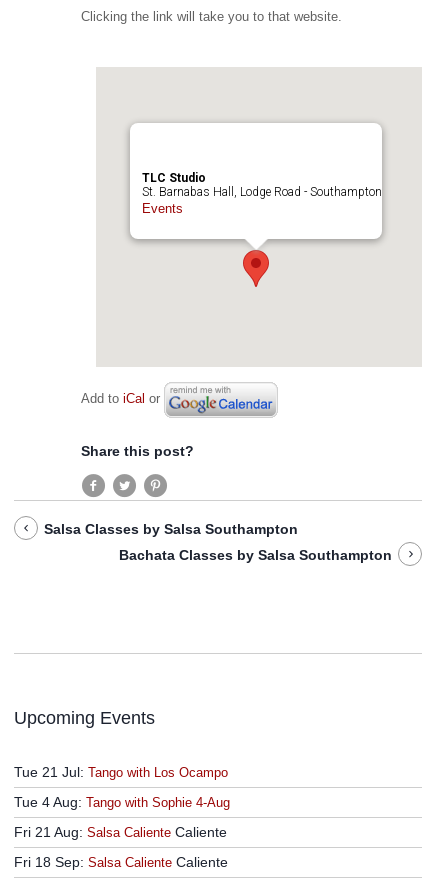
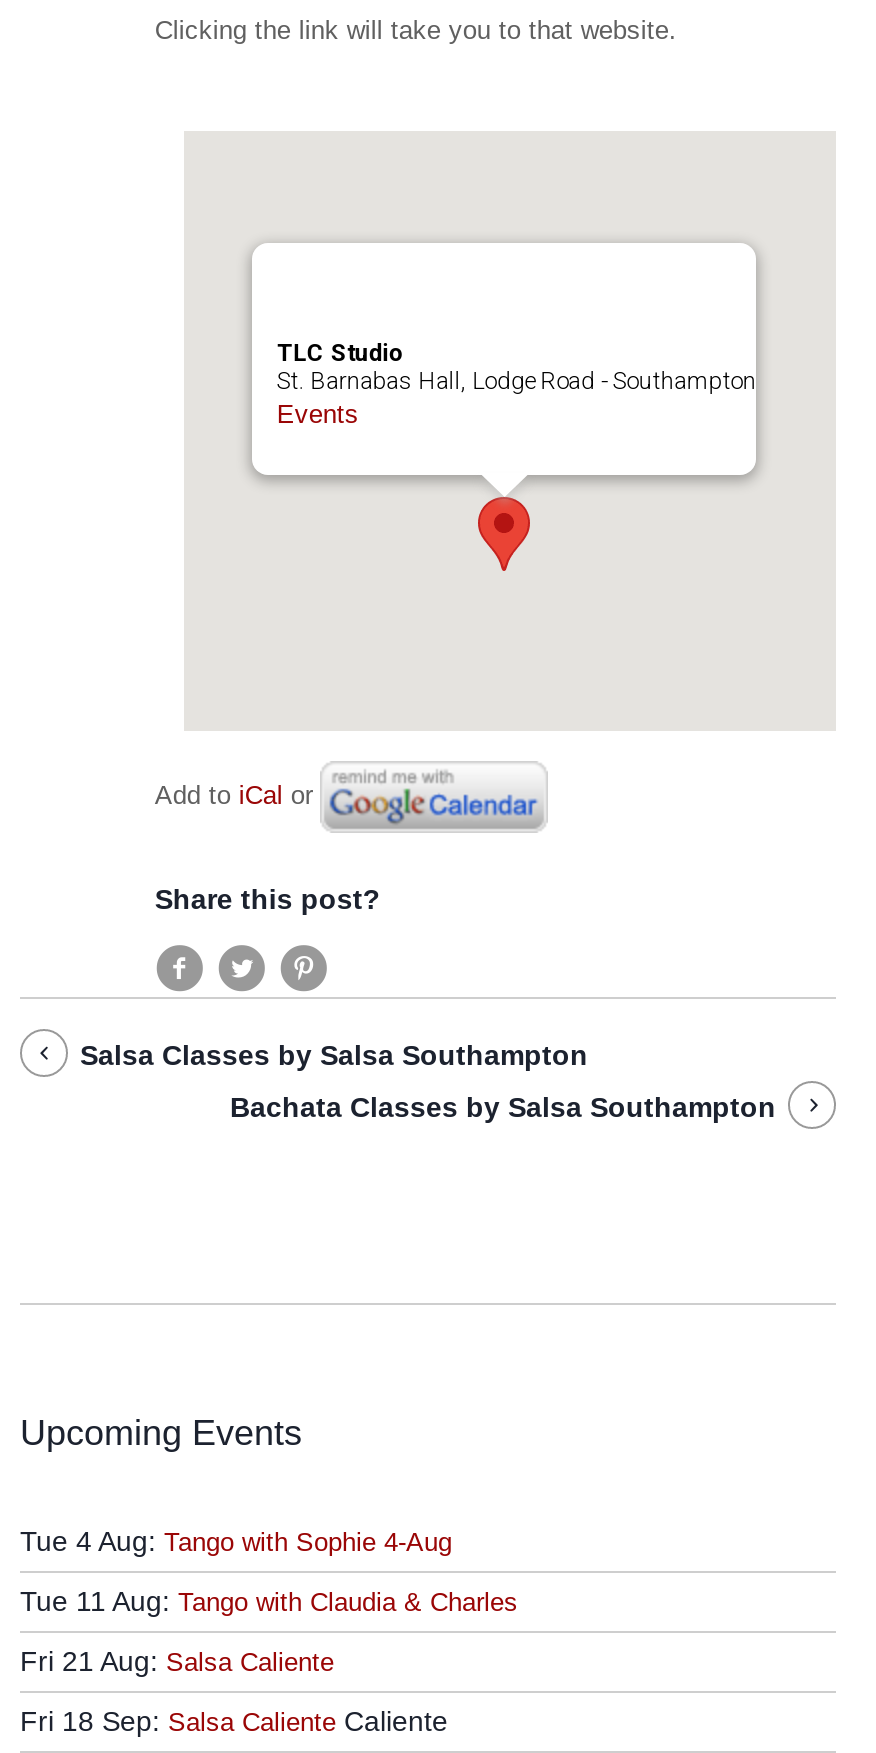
[14,764,228,780] Tue 21 Jul: Tango with Los Ocampo -> none
moved [14,794,230,810] -> [20,1525,452,1557]: Tue 4 Aug: Tango with Sophie 4-Aug
[14,824,227,840] Fri 21 Aug: Salsa Caliente Caliente -> [20,1585,518,1677] Tue 11 Aug: Tango with Claudia & Charles | Fri 21 Aug: Salsa Caliente

